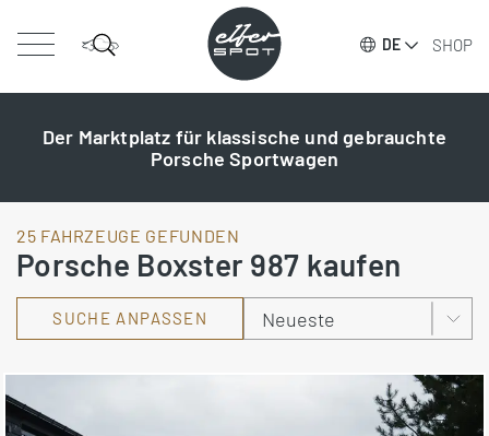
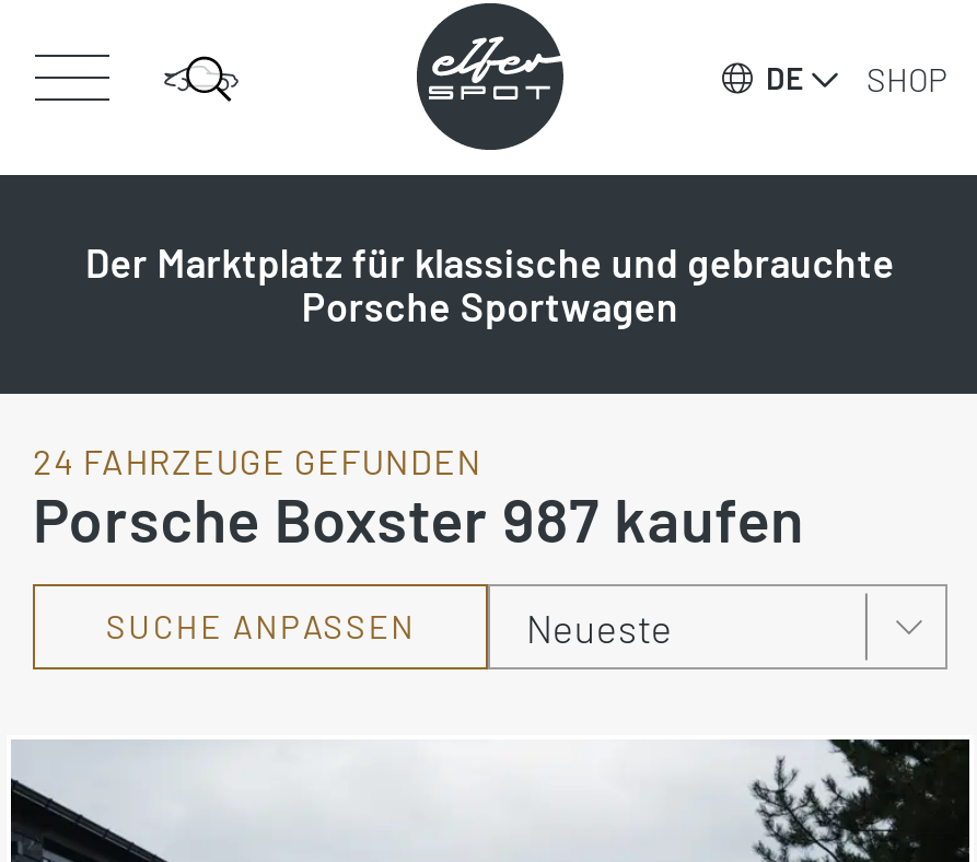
[16,225,240,246] 25 FAHRZEUGE GEFUNDEN -> [33,440,482,481] 24 FAHRZEUGE GEFUNDEN

